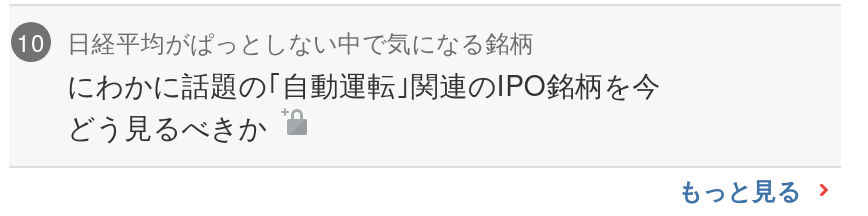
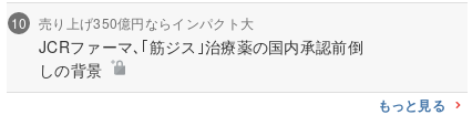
[67,23,661,145] 日経平均がぱっとしない中で気になる銘柄 | にわかに話題の｢自動運転｣関連のIPO銘柄を今 | どう見るべきか -> [39,13,363,80] 売り上げ350億円ならインパクト大 | JCRファーマ､｢筋ジス｣治療薬の国内承認前倒 | しの背景

